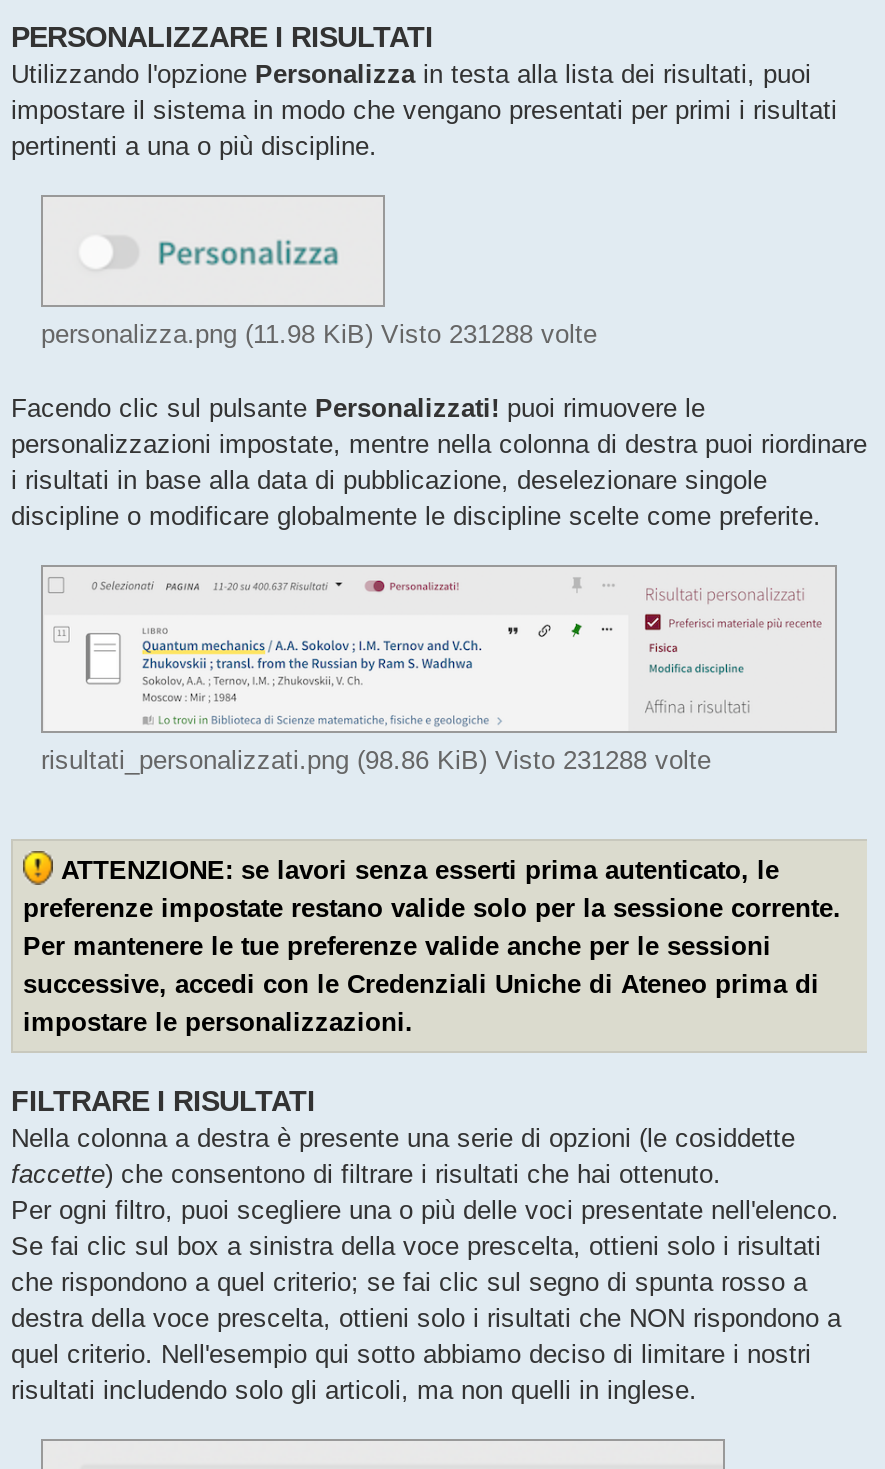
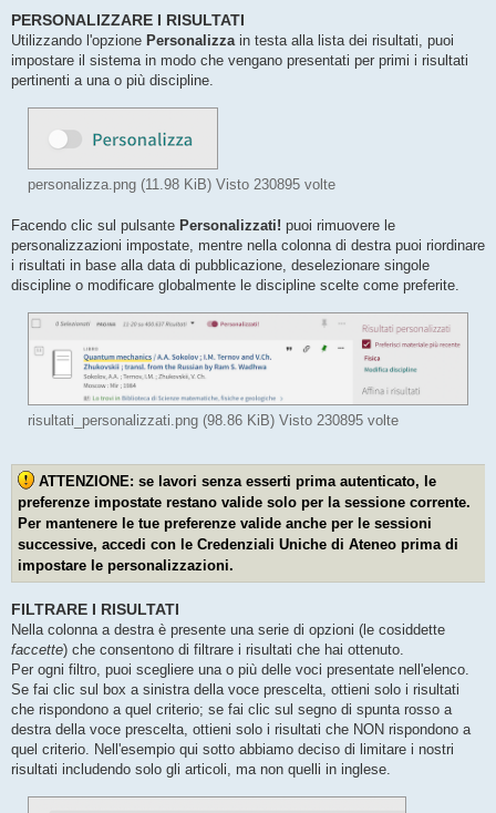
[41,318,597,348] personalizza.png (11.98 KiB) Visto 231288 volte -> [28,176,335,192] personalizza.png (11.98 KiB) Visto 230895 volte
[41,744,711,774] risultati_personalizzati.png (98.86 KiB) Visto 231288 volte -> [28,412,399,428] risultati_personalizzati.png (98.86 KiB) Visto 230895 volte

